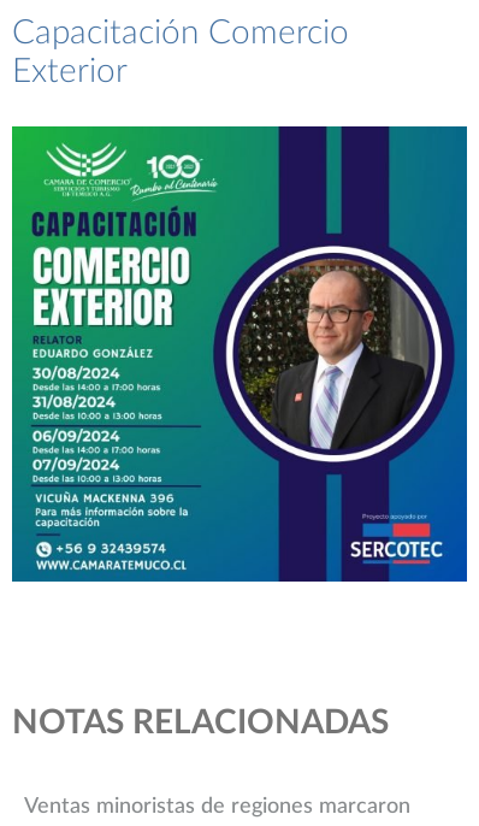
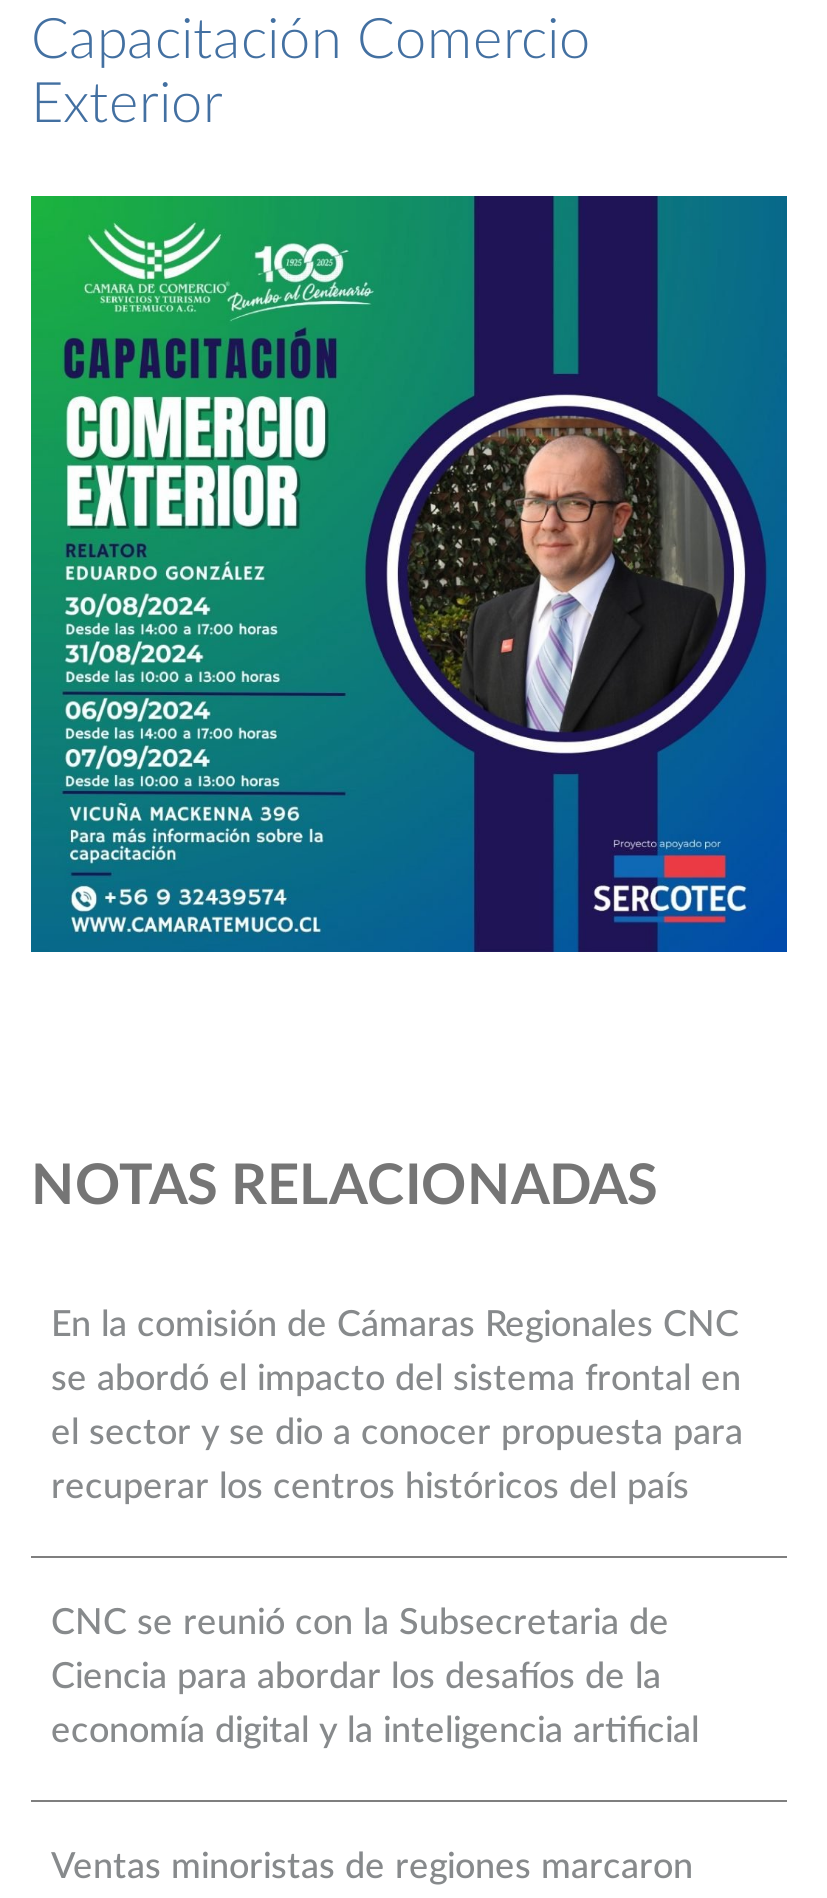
none -> [51,1308,743,1506] En la comisión de Cámaras Regionales CNC | se abordó el impacto del sistema frontal en | el sector y se dio a conocer propuesta para | recuperar los centros históricos del país
none -> [51,1606,699,1750] CNC se reunió con la Subsecretaria de | Ciencia para abordar los desafíos de la | economía digital y la inteligencia artificial

